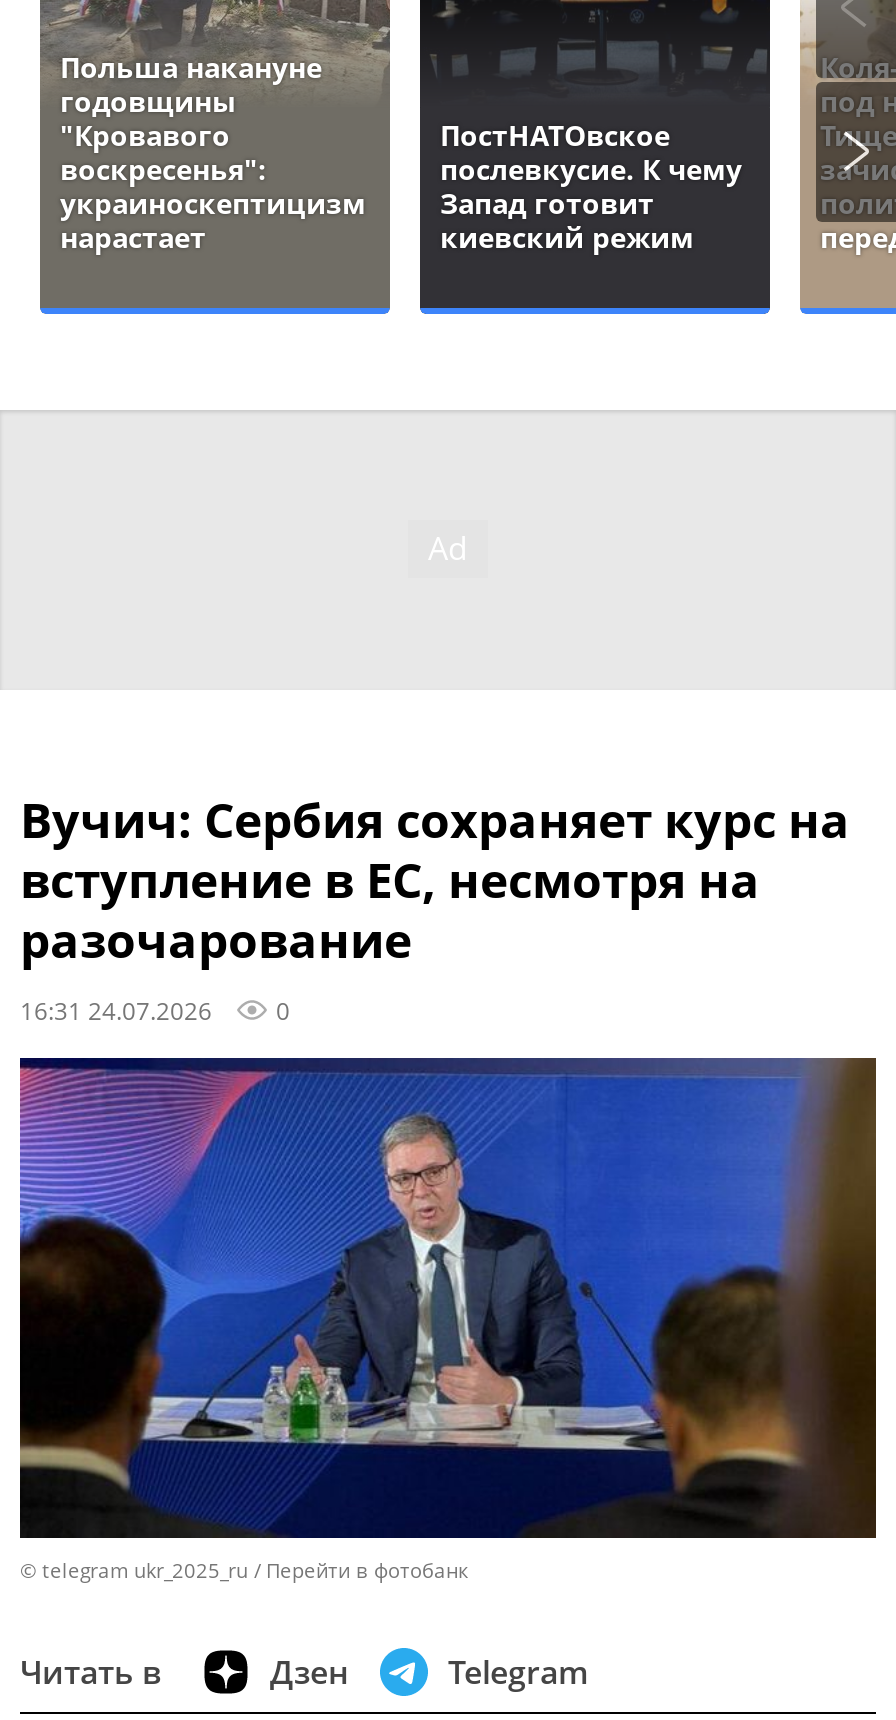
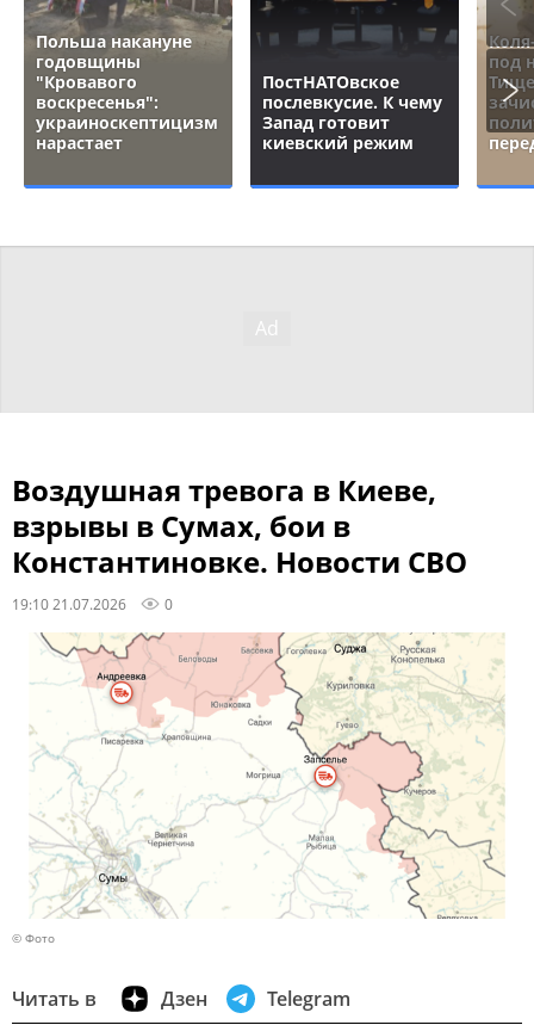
[20,787,850,1027] Вучич: Сербия сохраняет курс на | вступление в ЕС, несмотря на | разочарование | 16:31 24.07.2026 -> [12,470,467,613] Воздушная тревога в Киеве, | взрывы в Сумах, бои в | Константиновке. Новости СВО | 19:10 21.07.2026
[18,1056,878,1585] [image] | © telegram ukr_2025_ru | Перейти в фотобанк -> [12,632,522,947] [image] | © Фото

